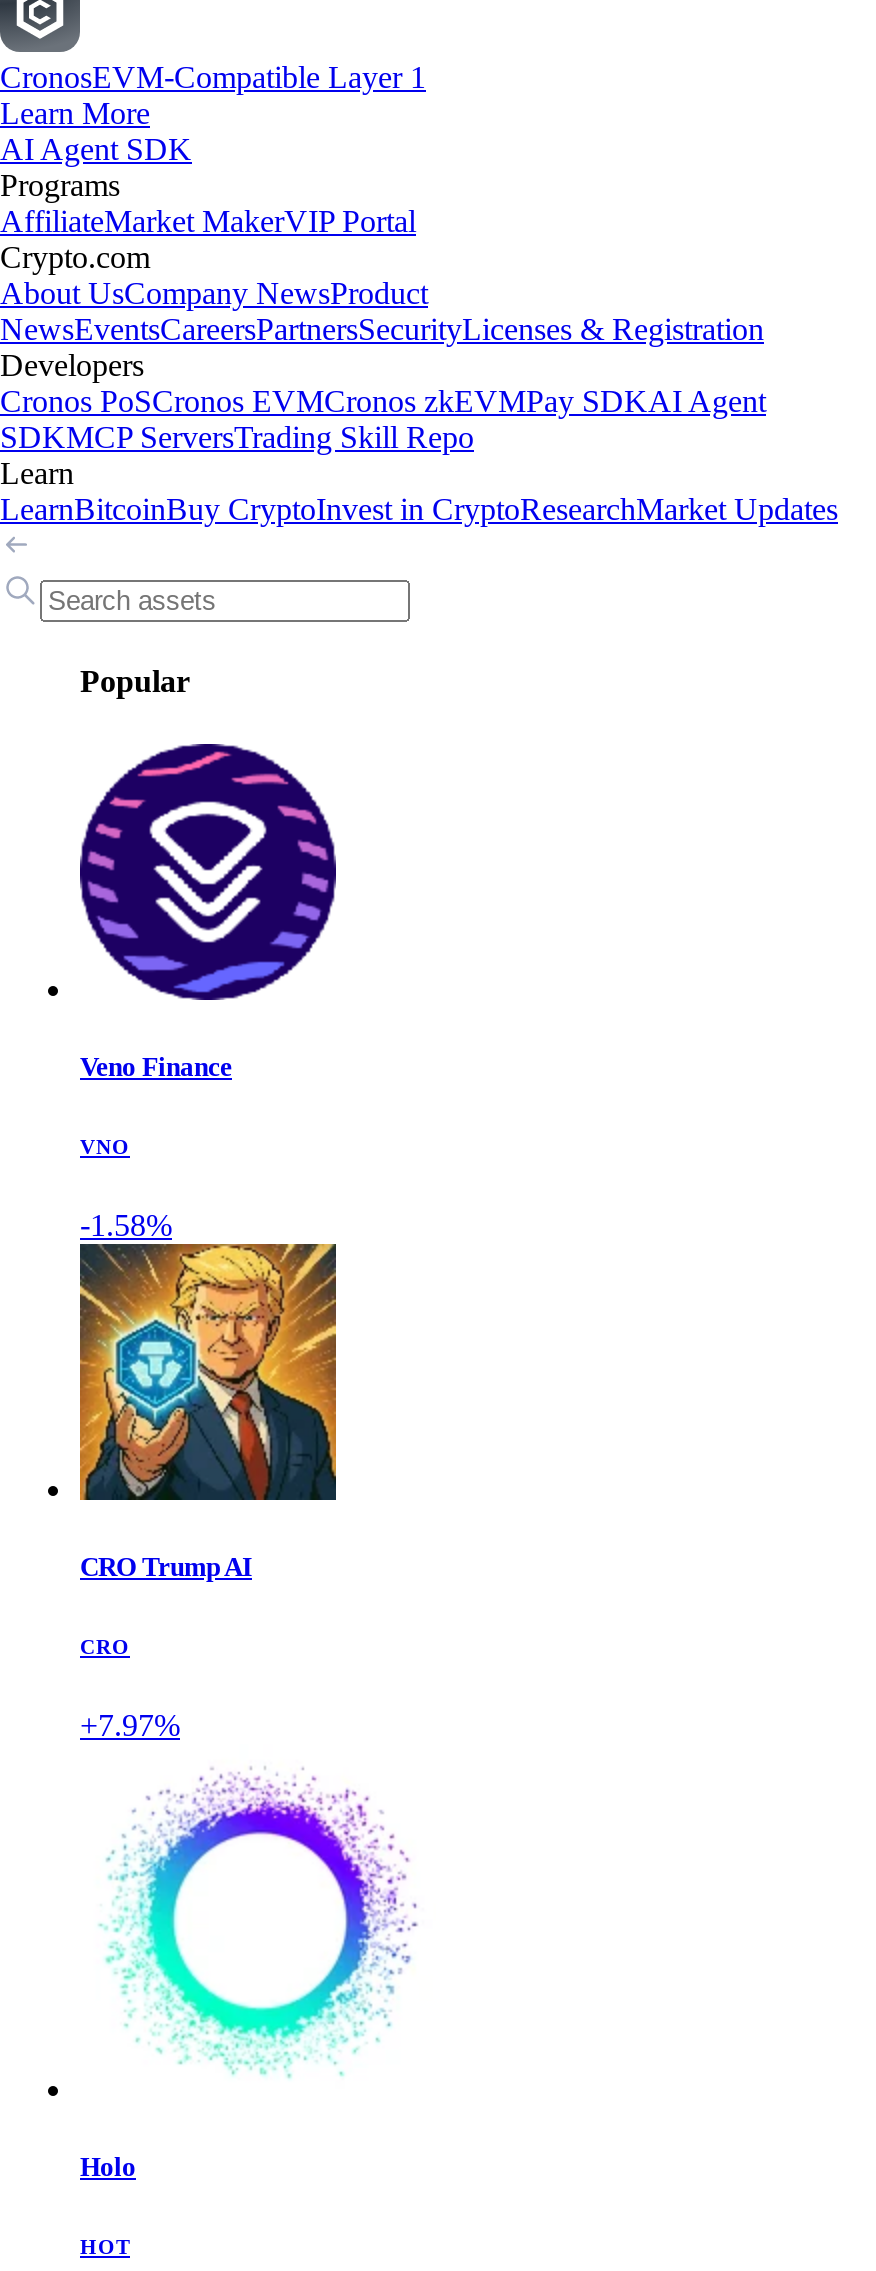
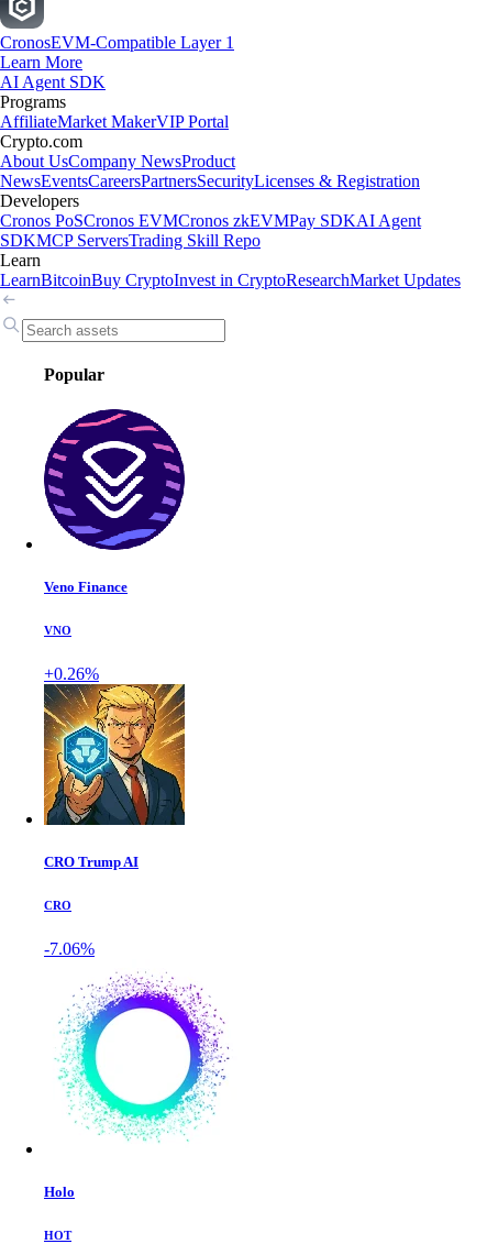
[80,1208,172,1242] -1.58% -> [44,664,99,683] +0.26%
[80,1708,180,1742] +7.97% -> [44,939,95,958] -7.06%

